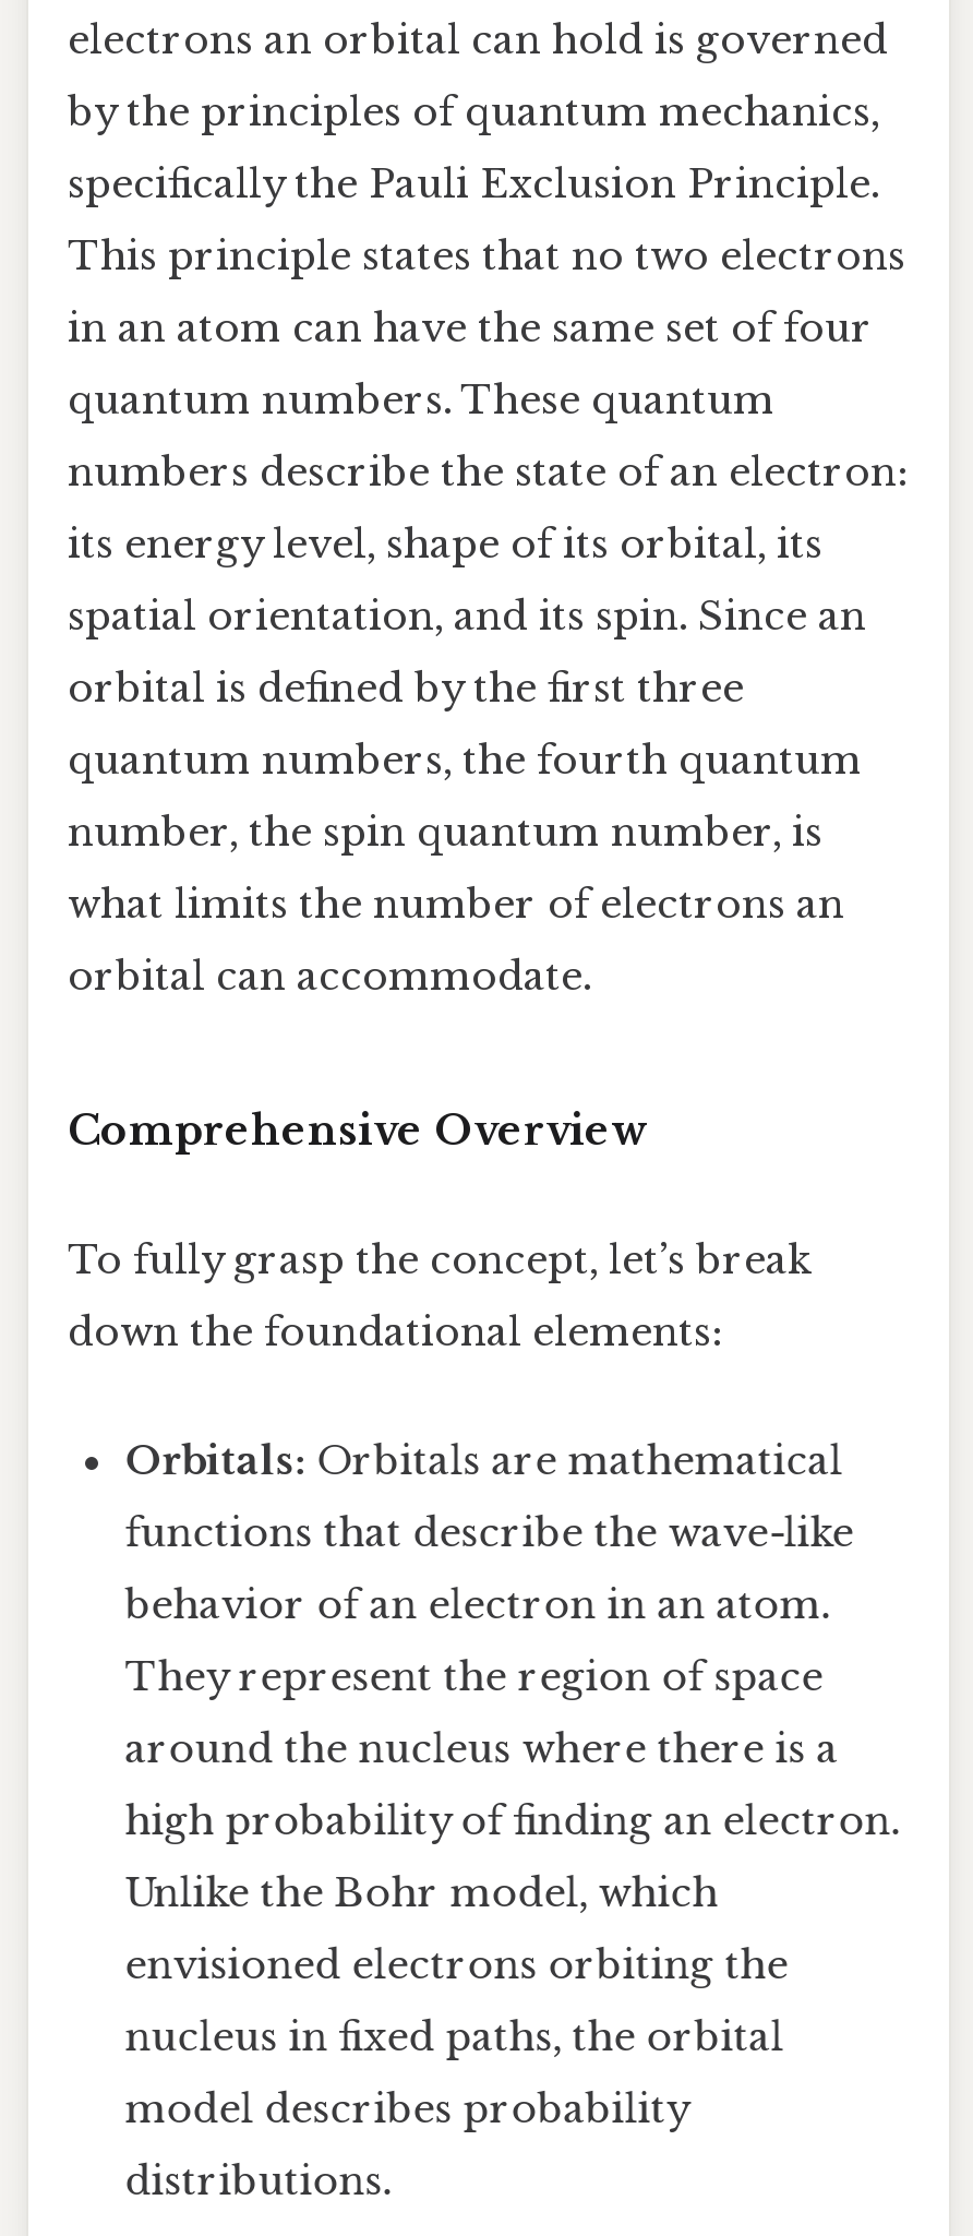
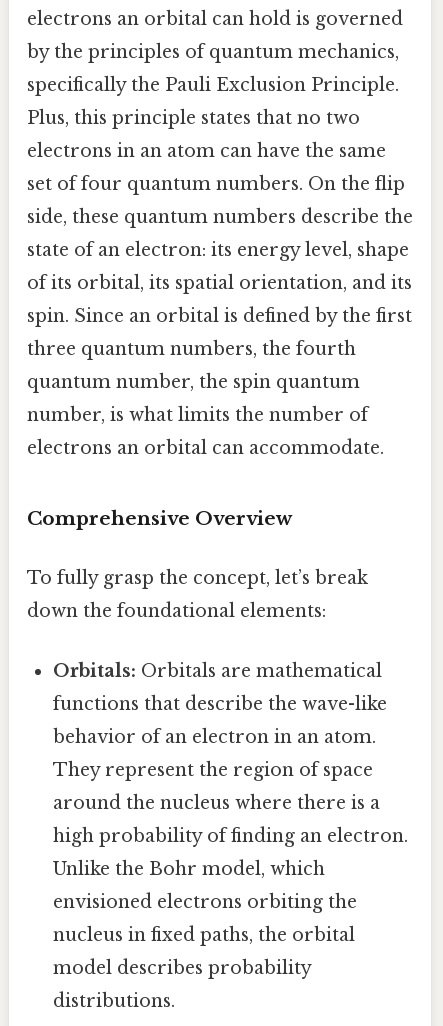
[68,233,905,281] This principle states that no two electrons -> [27,107,360,129] Plus, this principle states that no two
[68,305,873,353] in an atom can have the same set of four -> [27,140,386,162] electrons in an atom can have the same
[68,377,774,425] quantum numbers. These quantum -> [27,173,405,195] set of four quantum numbers. On the flip
[68,449,905,497] numbers describe the state of an electron: -> [27,206,413,228] side, these quantum numbers describe the
[68,521,822,569] its energy level, shape of its orbital, its -> [27,239,409,261] state of an electron: its energy level, shape
[68,593,866,641] spatial orientation, and its spin. Since an -> [27,272,412,294] of its orbital, its spatial orientation, and its
[68,665,744,713] orbital is defined by the first three -> [27,305,412,327] spin. Since an orbital is defined by the first
[68,737,862,785] quantum numbers, the fourth quantum -> [27,338,356,360] three quantum numbers, the fourth
[68,809,822,858] number, the spin quantum number, is -> [27,371,360,393] quantum number, the spin quantum
[68,882,844,930] what limits the number of electrons an -> [27,404,368,426] number, is what limits the number of
[68,954,591,1002] orbital can accommodate. -> [27,437,384,459] electrons an orbital can accommodate.

